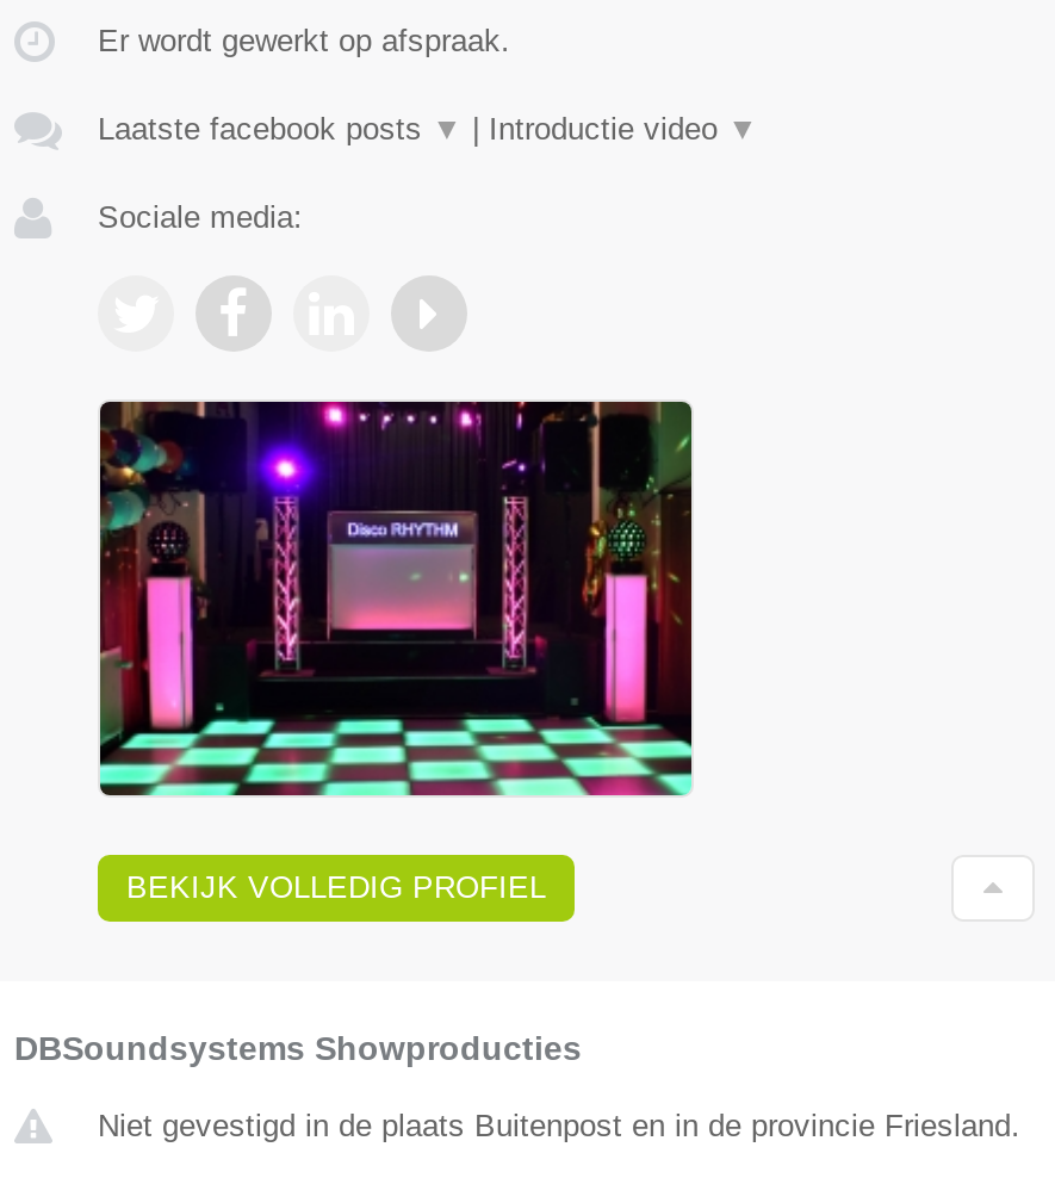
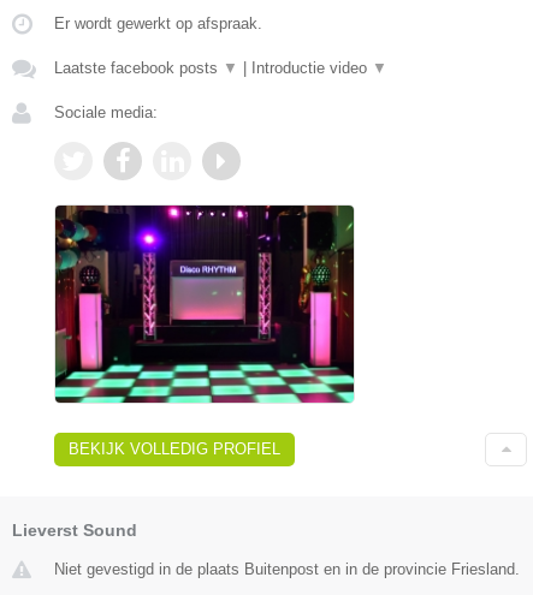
[14,1029,582,1067] DBSoundsystems Showproducties -> [12,521,137,540] Lieverst Sound

